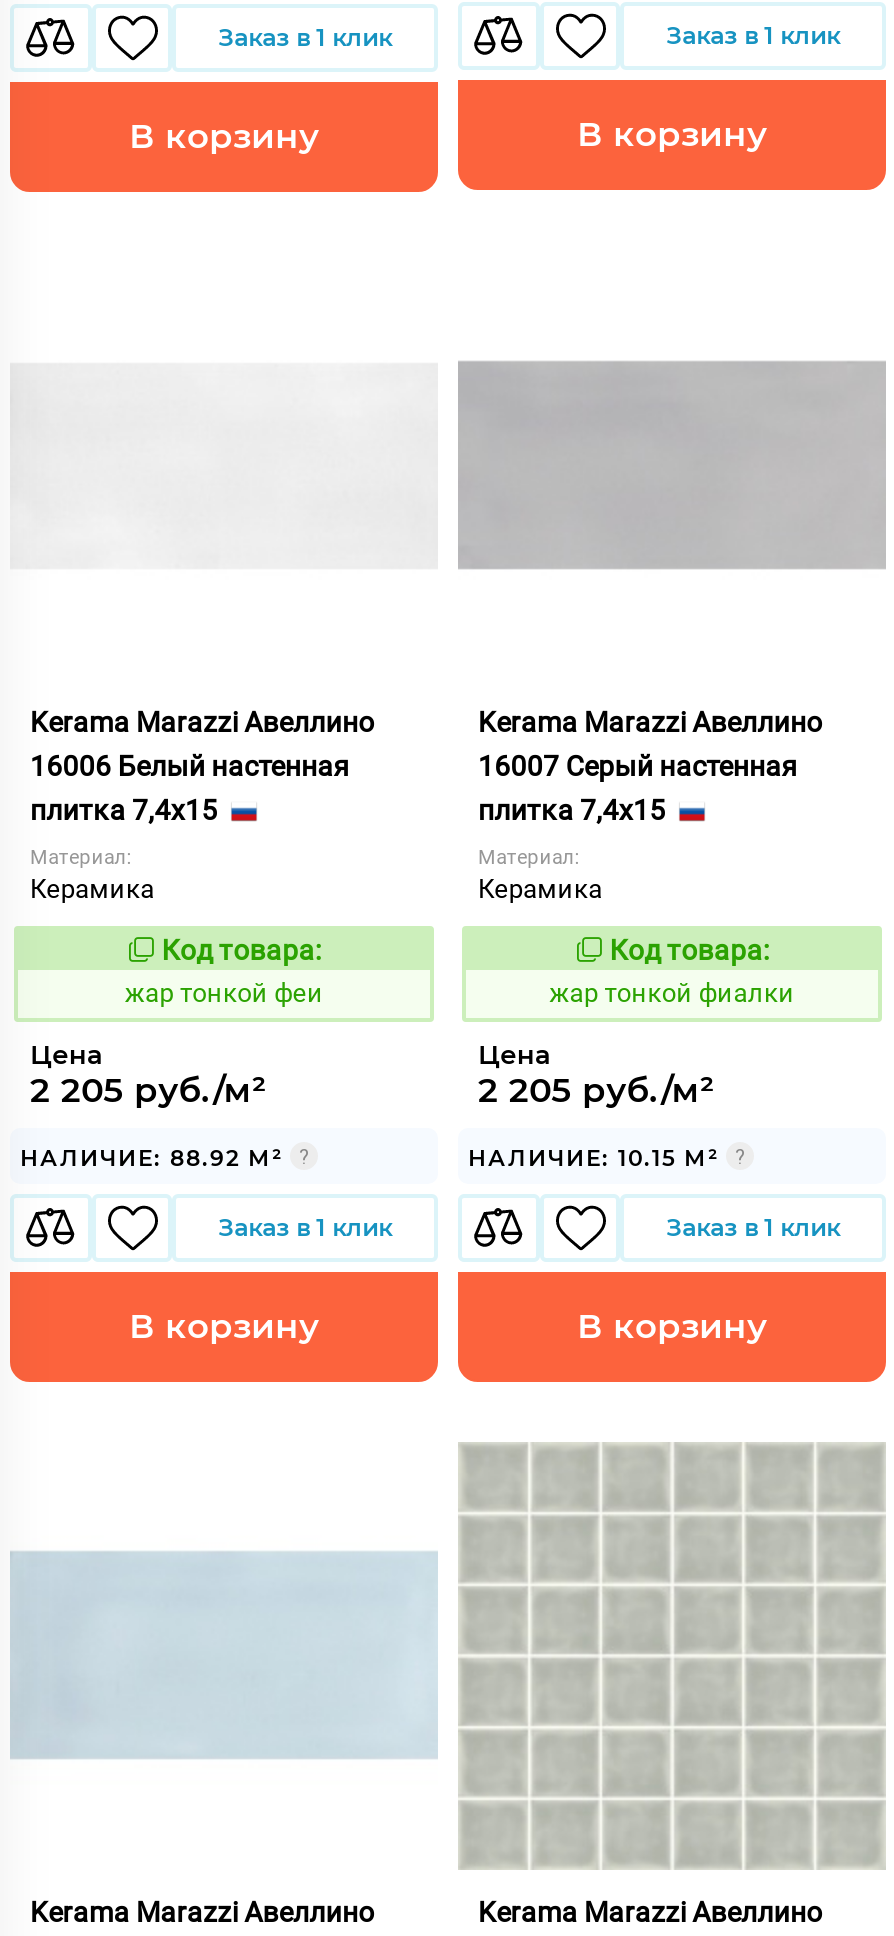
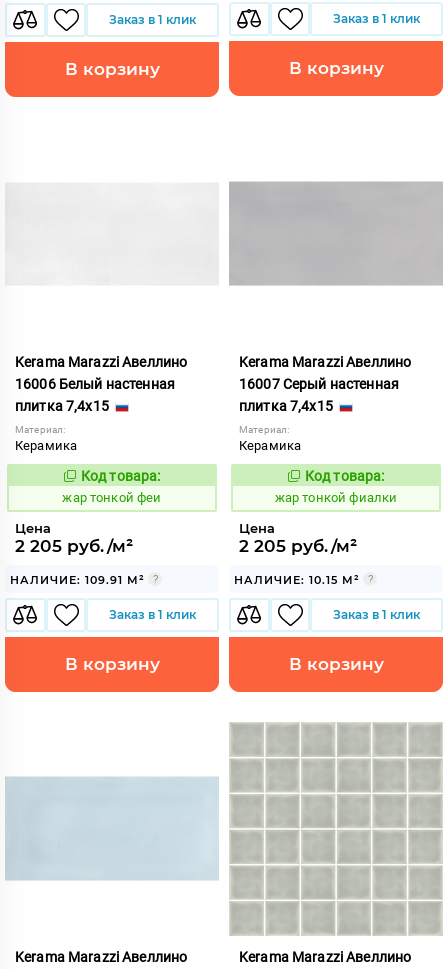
[20,1144,284,1172] НАЛИЧИЕ: 88.92 М² -> [10,573,145,587] НАЛИЧИЕ: 109.91 М²

